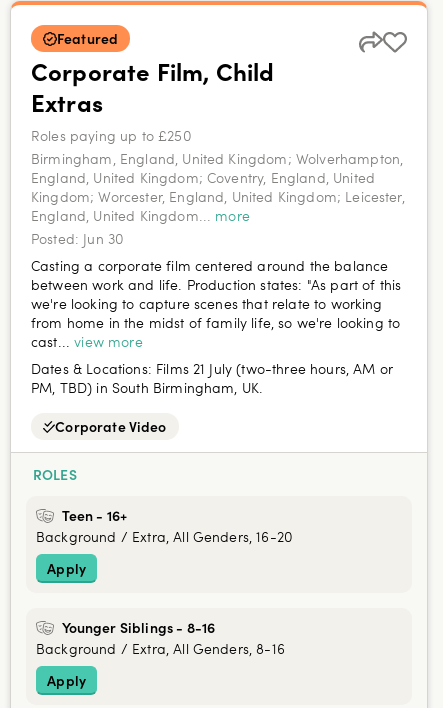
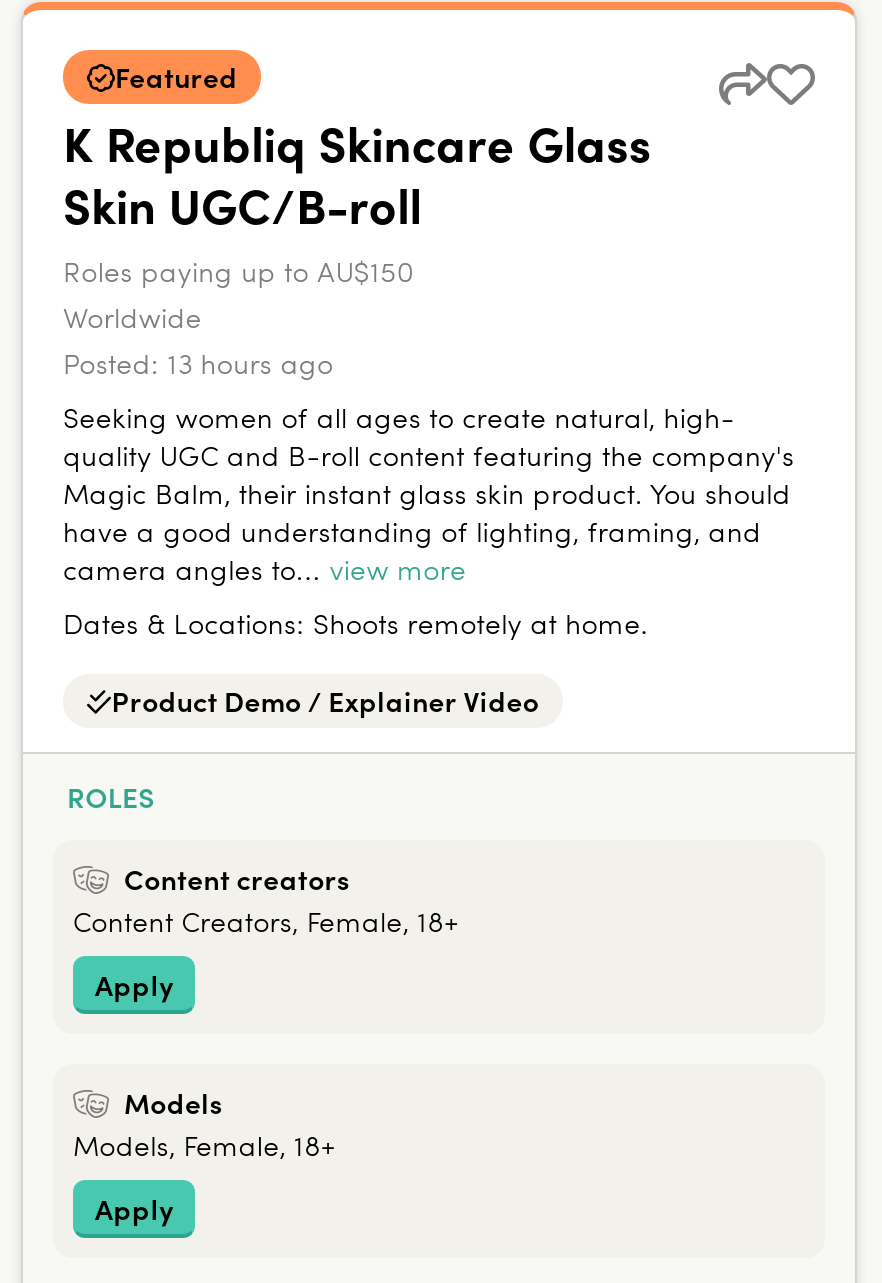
[31,54,405,397] Corporate Film, Child | Extras | Roles paying up to £250 | Birmingham, England, United Kingdom; Wolverhampton, | England, United Kingdom; Coventry, England, United | Kingdom; Worcester, England, United Kingdom; Leicester, | England, United Kingdom... more | Posted: Jun 30 | Casting a corporate film centered around the balance | between work and life. Production states: "As part of this | we're looking to capture scenes that relate to working | from home in the midst of family life, so we're looking to | cast... view more | Dates & Locations: Films 21 July (two-three hours, AM or | PM, TBD) in South Birmingham, UK. -> [63,108,794,642] K Republiq Skincare Glass | Skin UGC/B-roll | Roles paying up to AU$150 | Worldwide | Posted: 13 hours ago | Seeking women of all ages to create natural, high- | quality UGC and B-roll content featuring the company's | Magic Balm, their instant glass skin product. You should | have a good understanding of lighting, framing, and | camera angles to... view more | Dates & Locations: Shoots remotely at home.
[55,416,167,436] Corporate Video -> [111,680,539,720] Product Demo / Explainer Video
[36,505,293,546] Teen - 16+ | Background / Extra, All Genders, 16-20 -> [73,858,458,940] Content creators | Content Creators, Female, 18+
[36,617,285,658] Younger Siblings - 8-16 | Background / Extra, All Genders, 8-16 -> [73,1082,335,1164] Models | Models, Female, 18+

